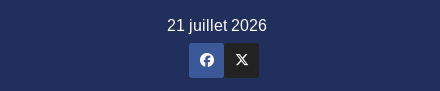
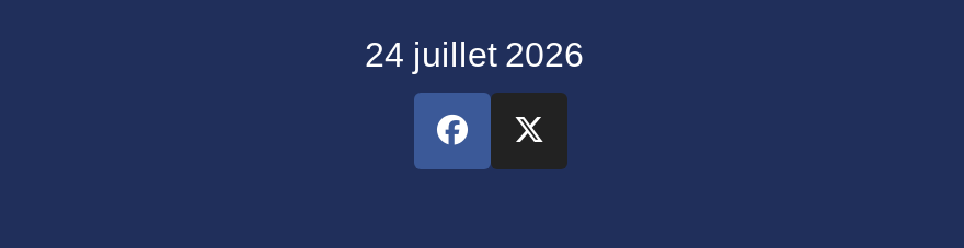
[166,17,266,34] 21 juillet 2026 -> [365,36,584,73] 24 juillet 2026

